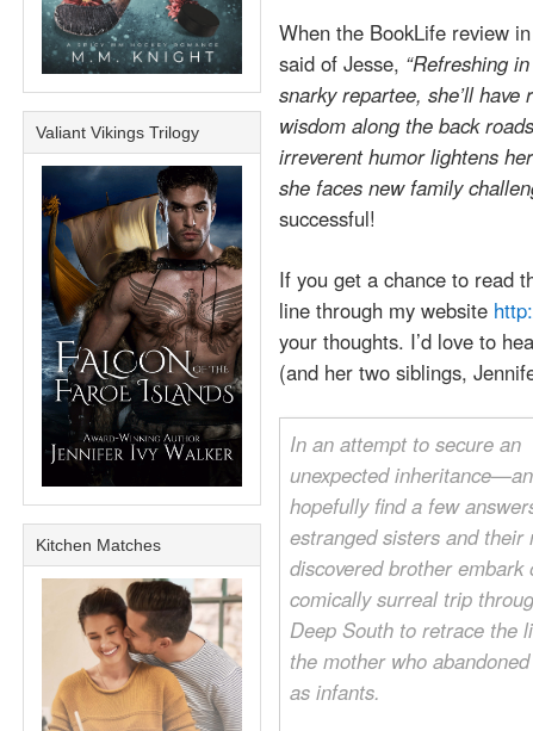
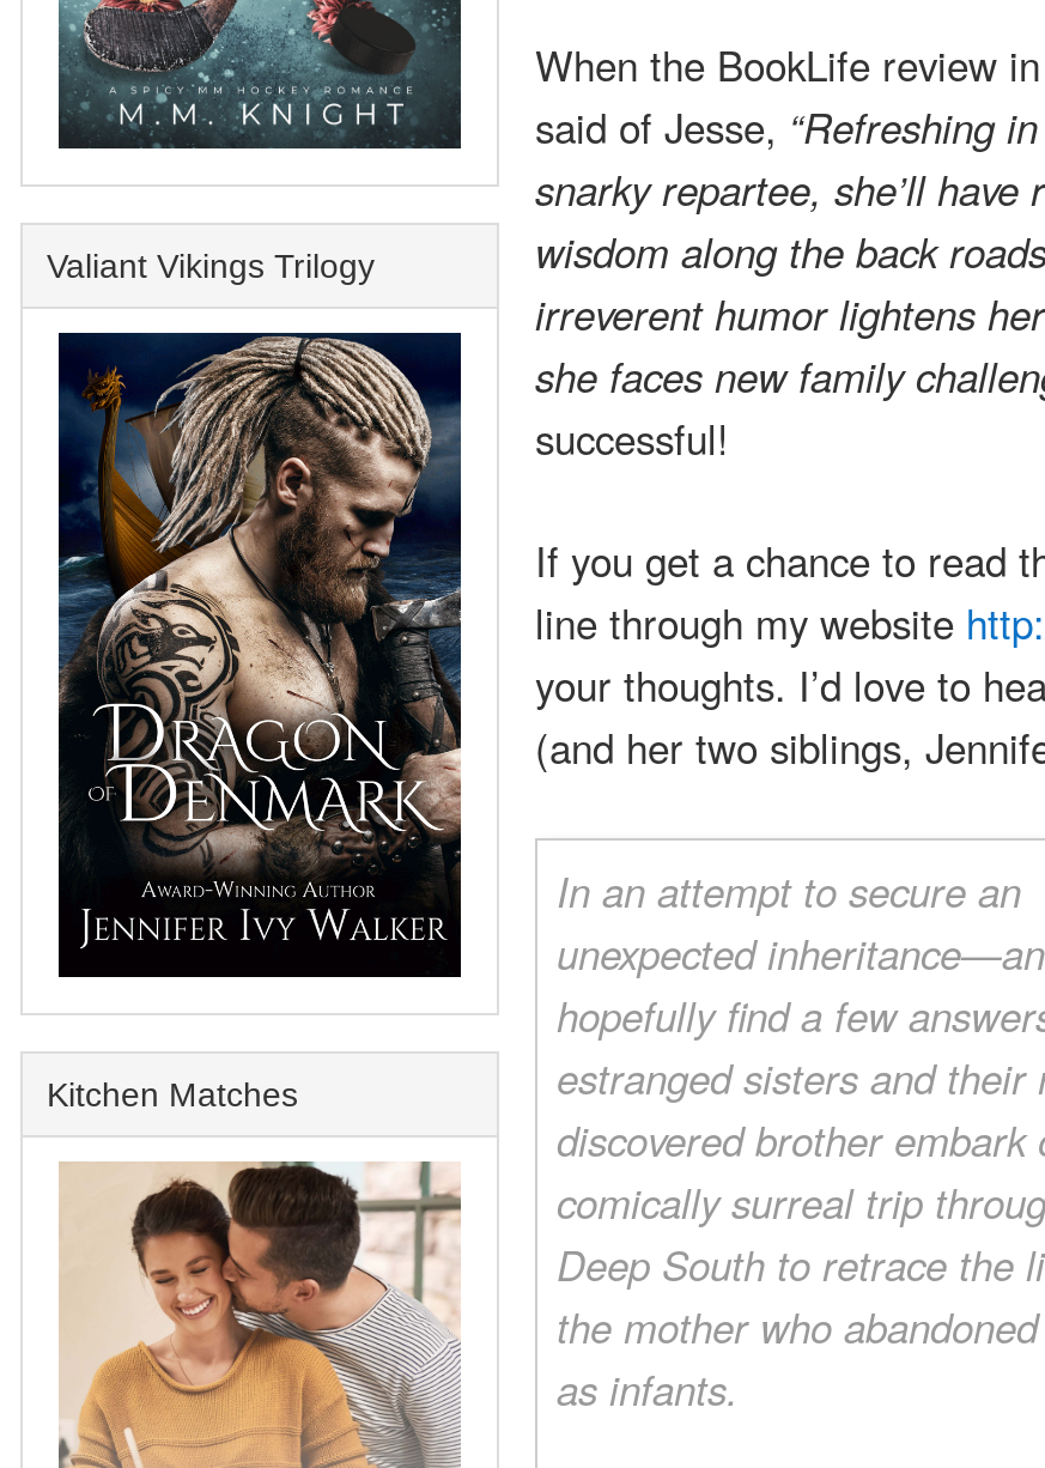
[41,166,243,471] [image] -> [56,333,463,948] [image]

